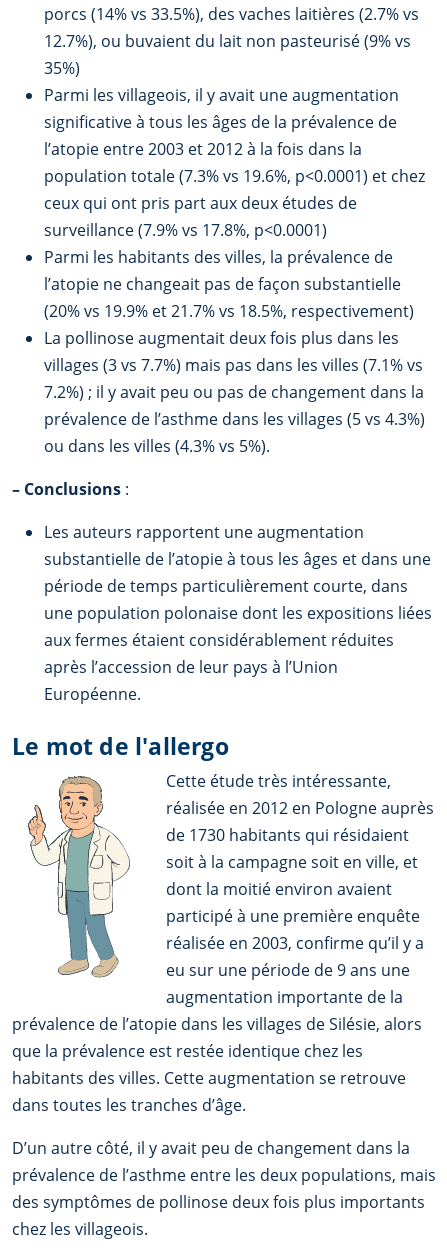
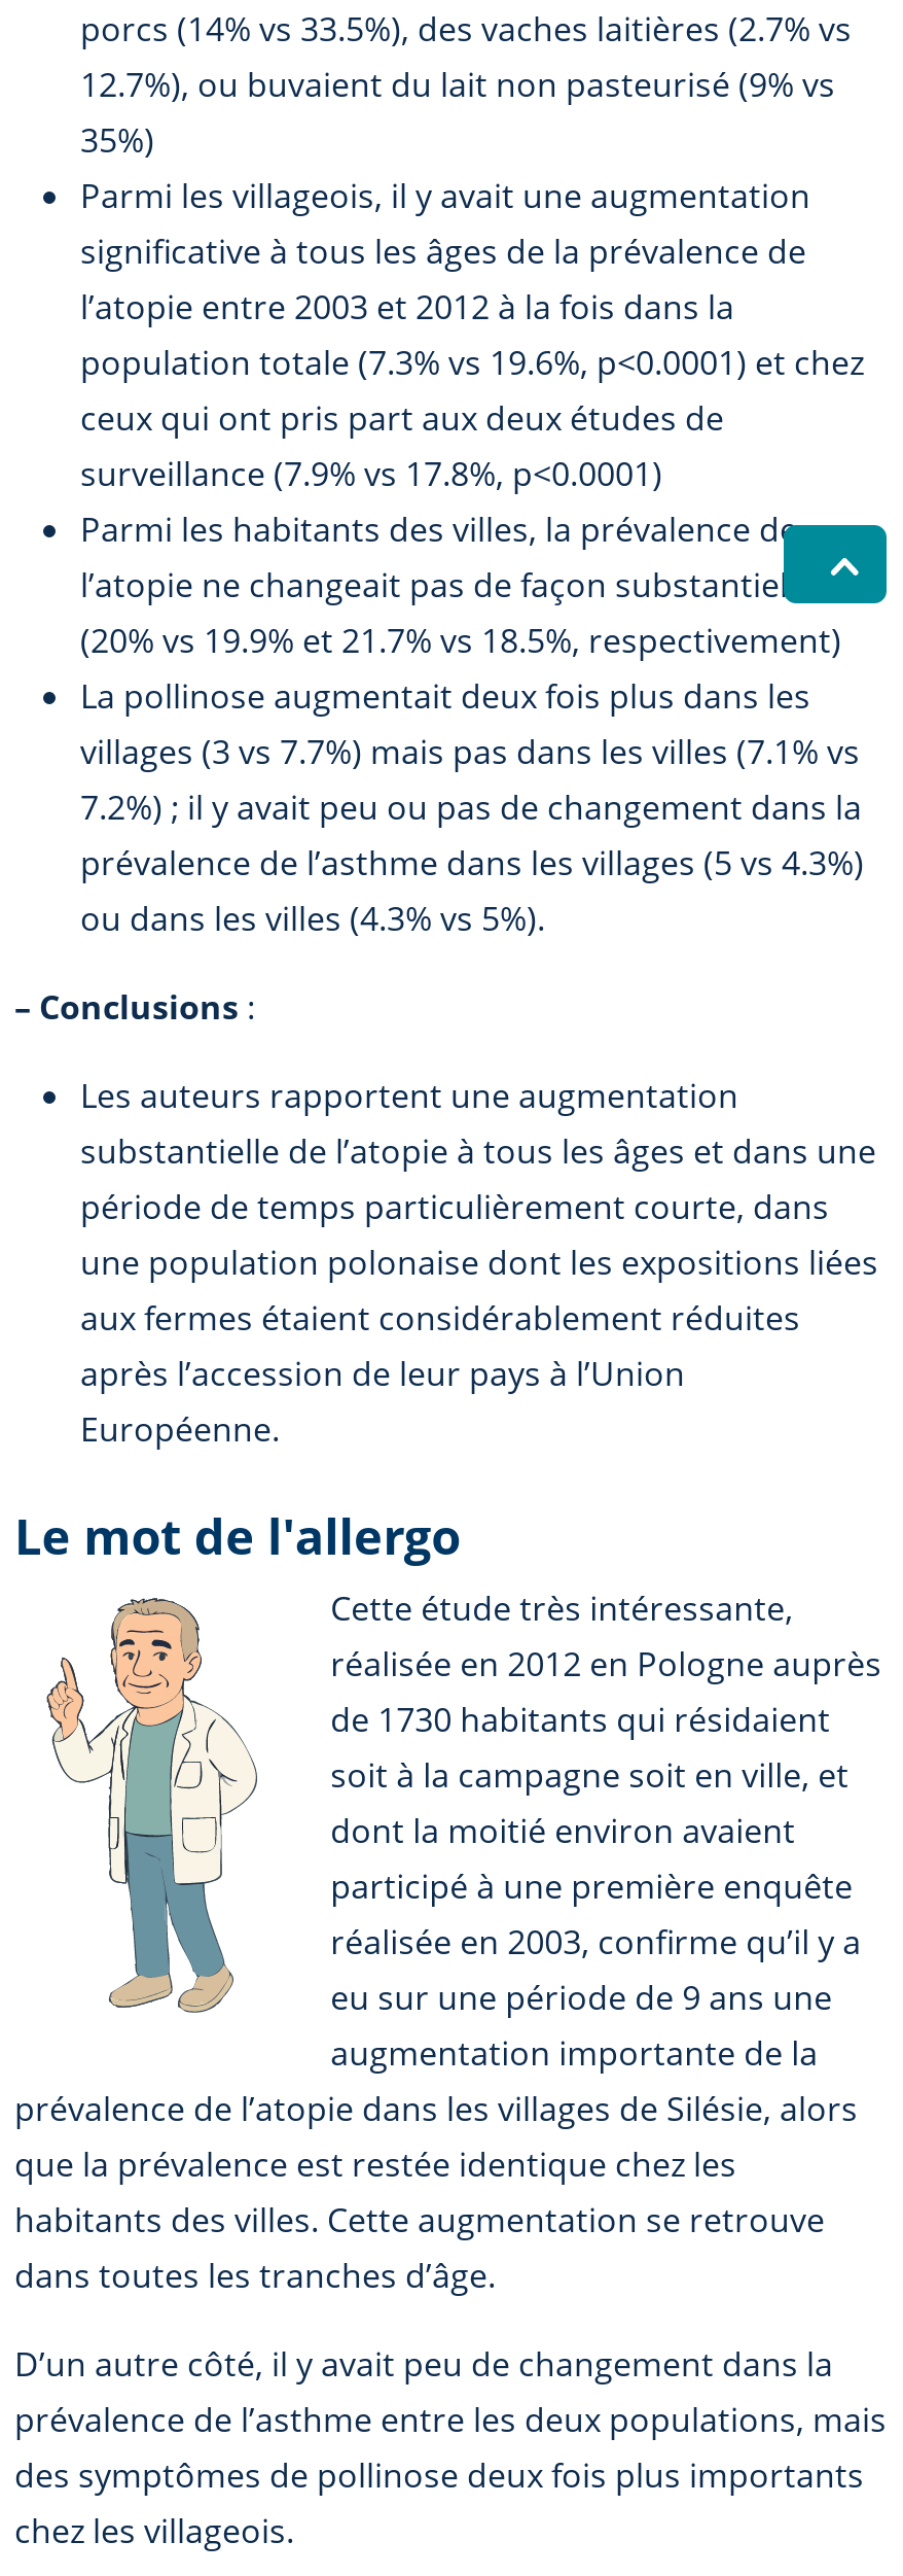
none -> [806,523,889,605] [image]

